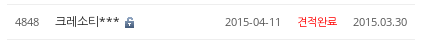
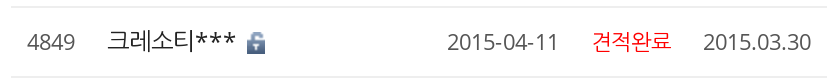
[15,13,123,30] 4848 크레소티*** -> [27,24,243,58] 4849 크레소티***

